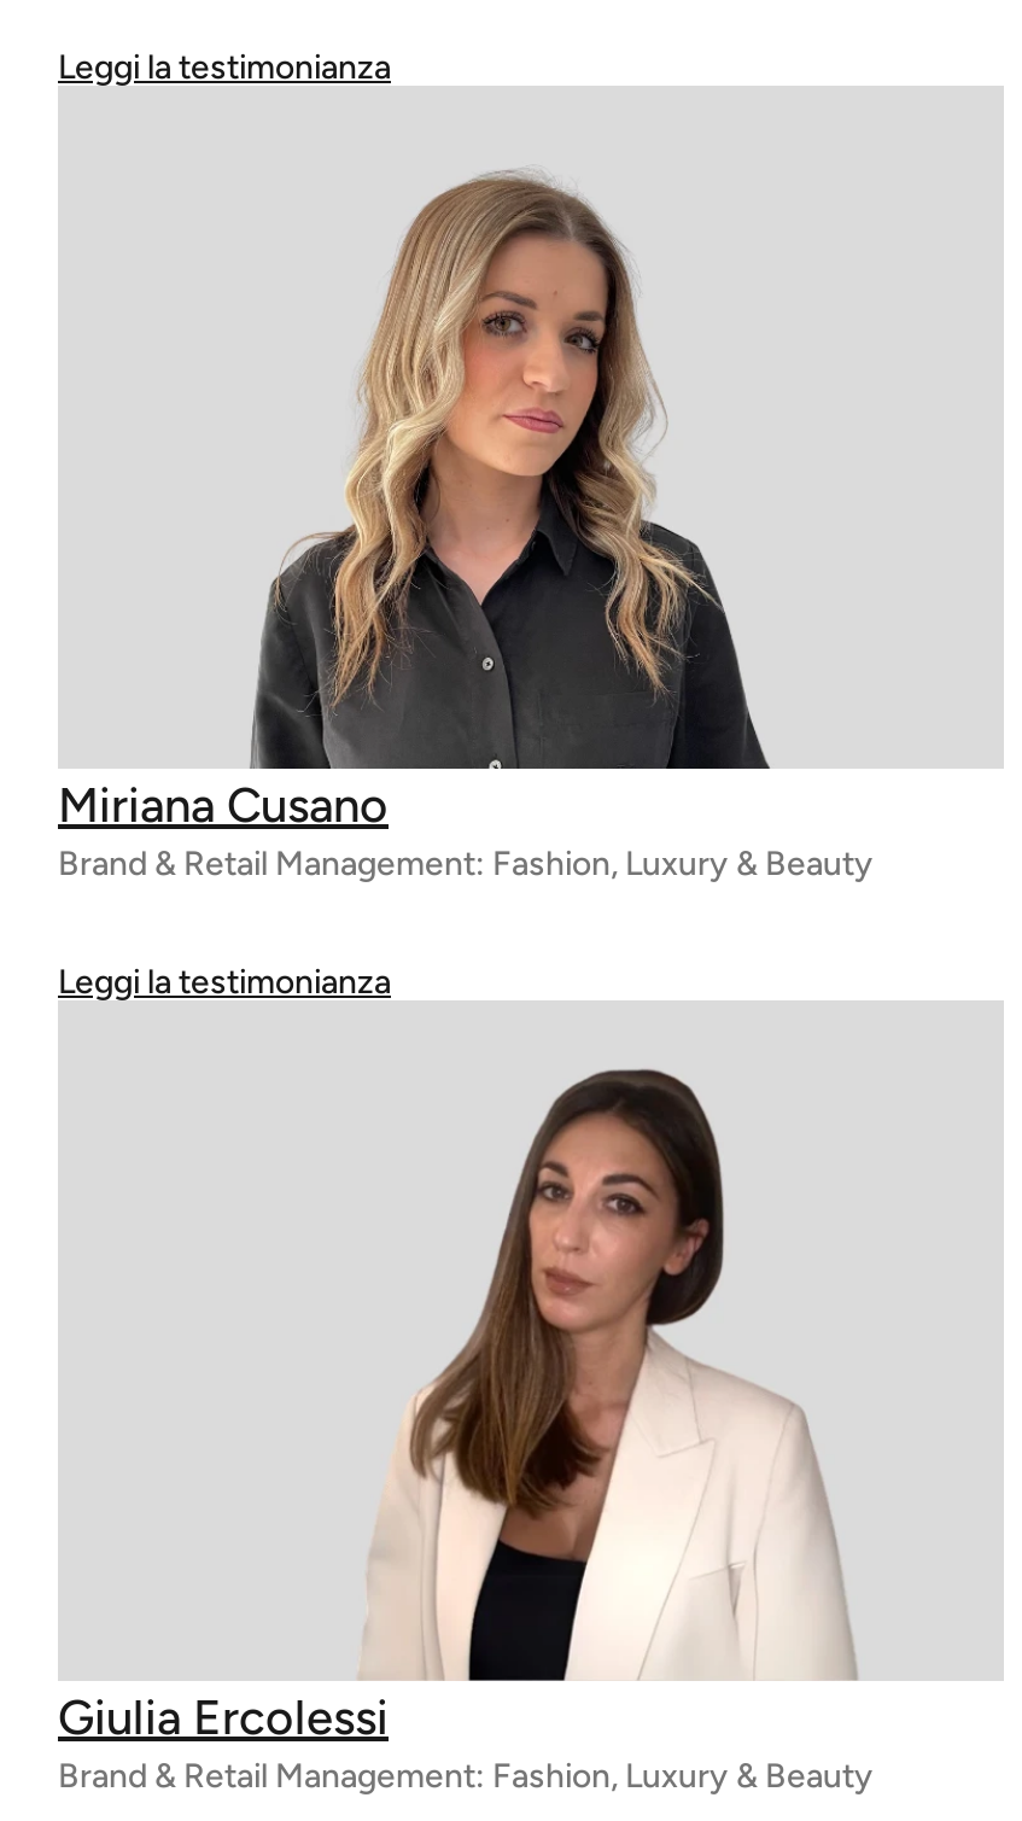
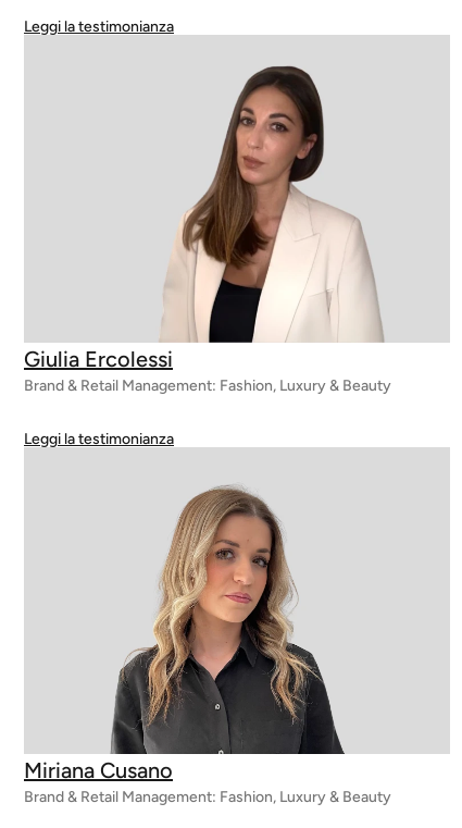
moved [58,156,854,833] -> [24,479,383,783]: [image] | Miriana Cusano
moved [58,1068,859,1745] -> [24,65,385,372]: [image] | Giulia Ercolessi

